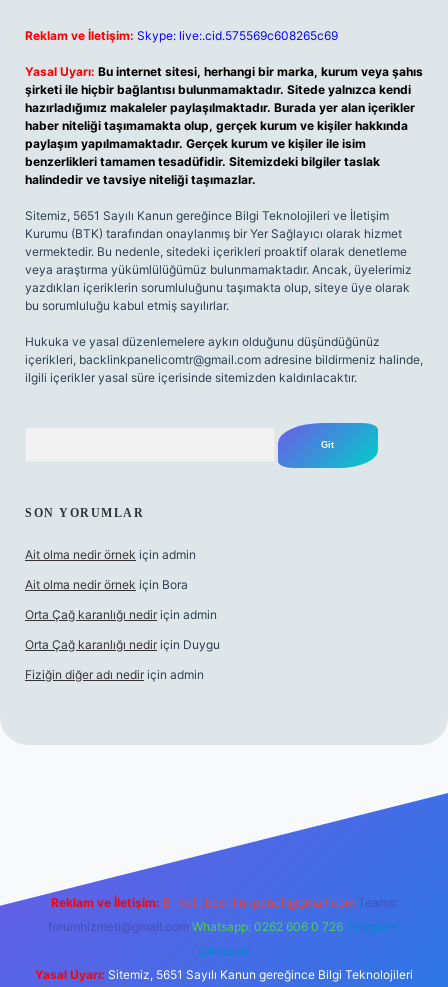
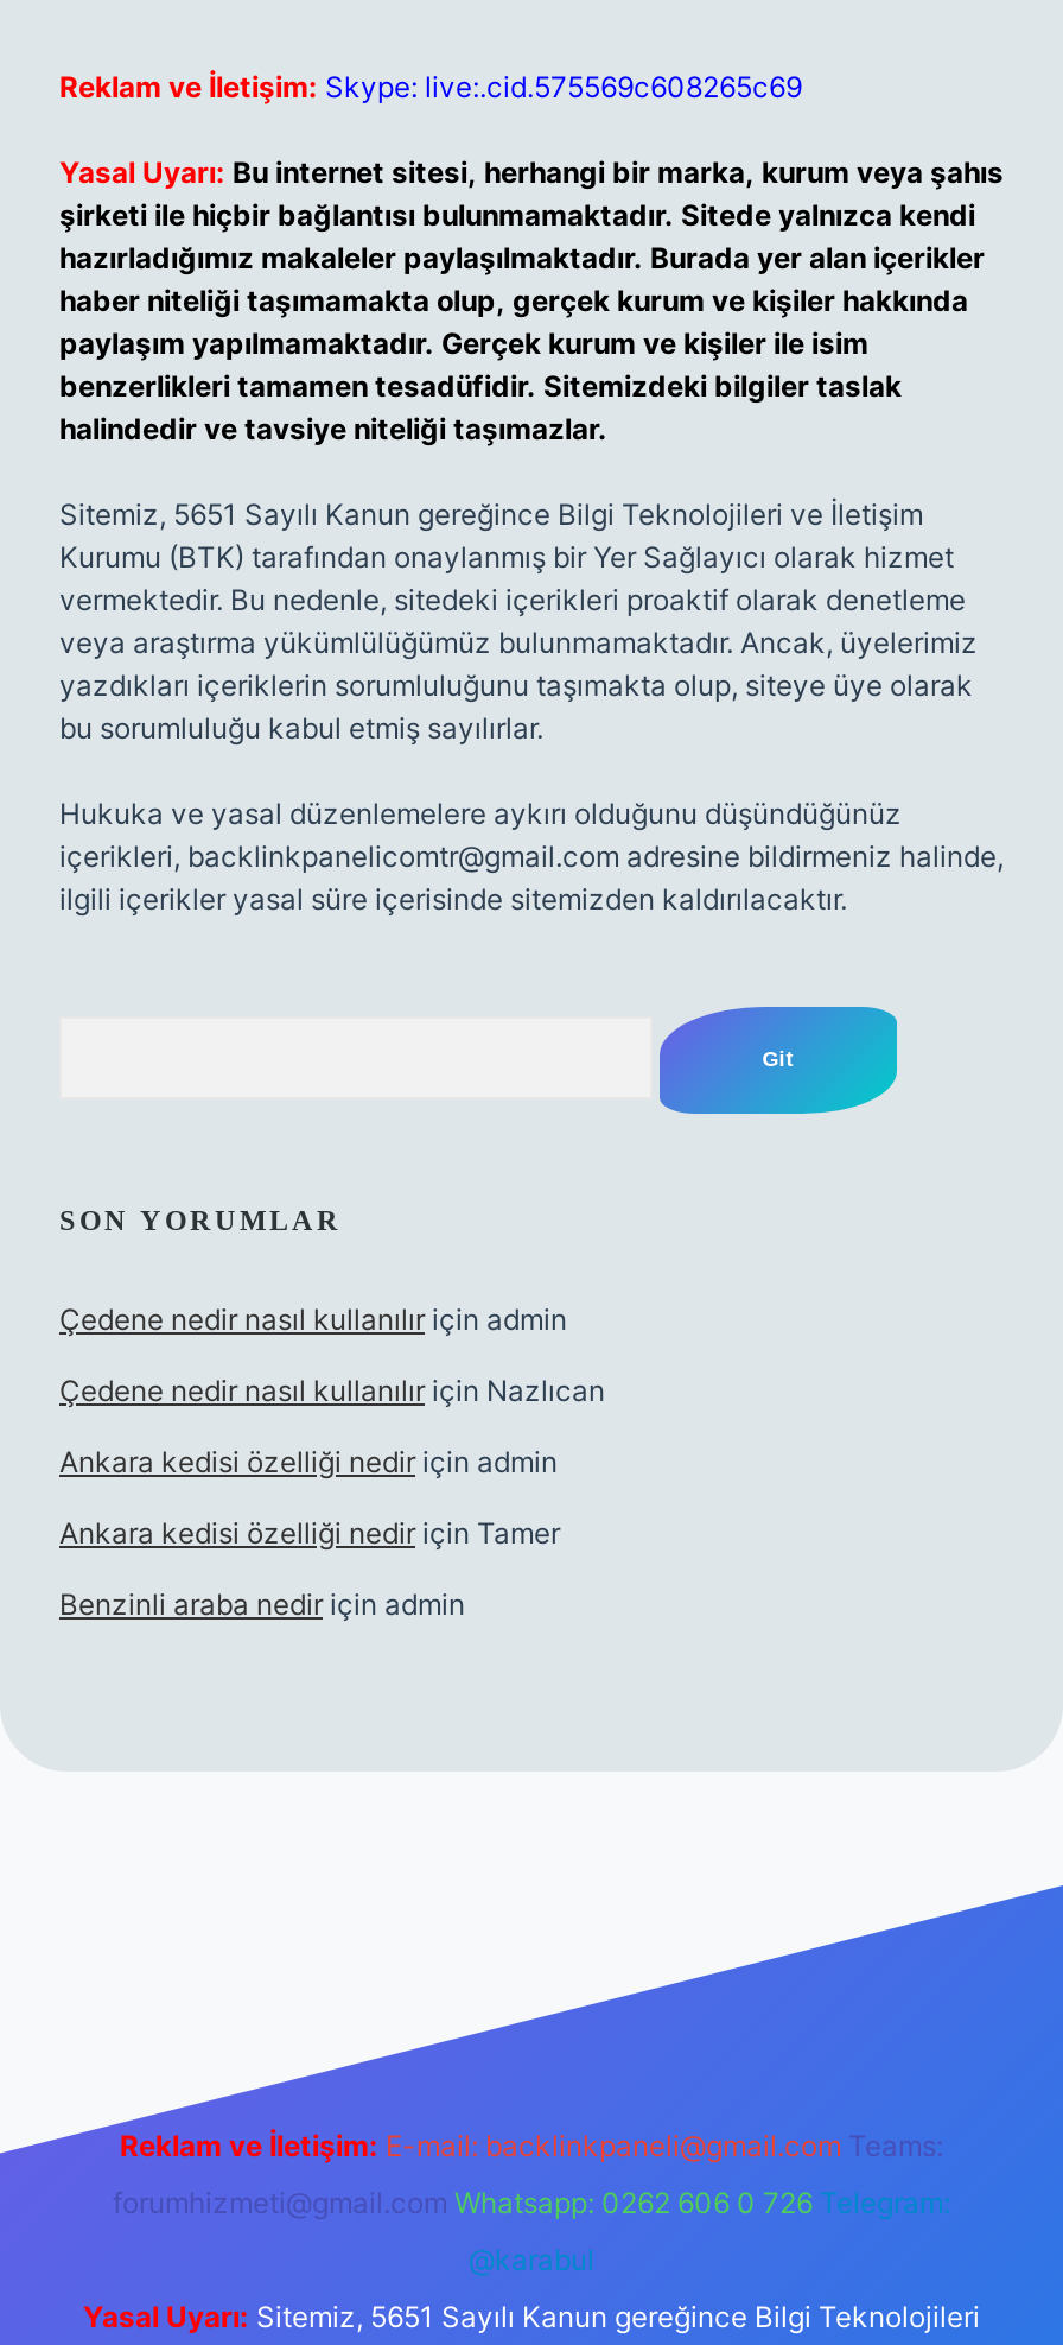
[25,547,196,562] Ait olma nedir örnek için admin -> [59,1301,567,1337] Çedene nedir nasıl kullanılır için admin
[25,577,188,592] Ait olma nedir örnek için Bora -> [59,1373,605,1408] Çedene nedir nasıl kullanılır için Nazlıcan
[25,607,217,622] Orta Çağ karanlığı nedir için admin -> [59,1444,558,1479] Ankara kedisi özelliği nedir için admin
[25,637,220,652] Orta Çağ karanlığı nedir için Duygu -> [59,1515,560,1551] Ankara kedisi özelliği nedir için Tamer
[25,667,204,682] Fiziğin diğer adı nedir için admin -> [59,1586,465,1622] Benzinli araba nedir için admin

